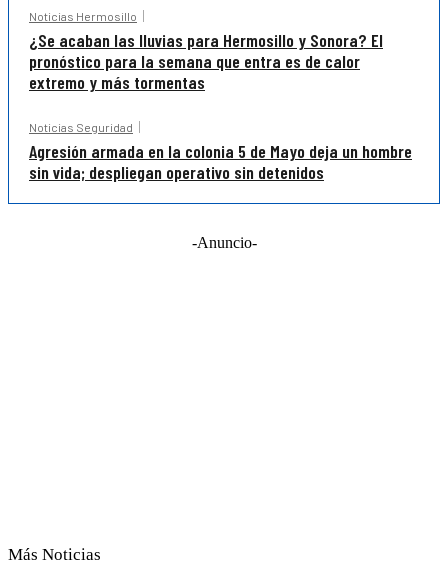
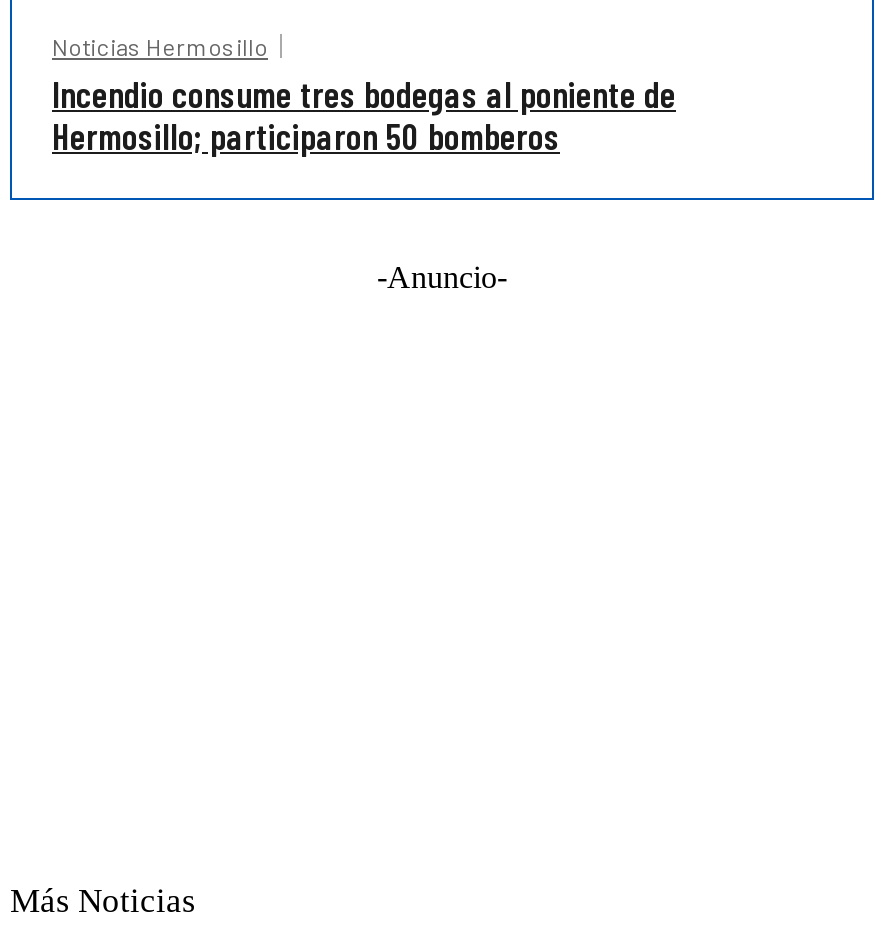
[29,29,412,183] ¿Se acaban las lluvias para Hermosillo y Sonora? El | pronóstico para la semana que entra es de calor | extremo y más tormentas | Noticias Seguridad | Agresión armada en la colonia 5 de Mayo deja un hombre | sin vida; despliegan operativo sin detenidos -> [52,71,676,157] Incendio consume tres bodegas al poniente de | Hermosillo; participaron 50 bomberos

